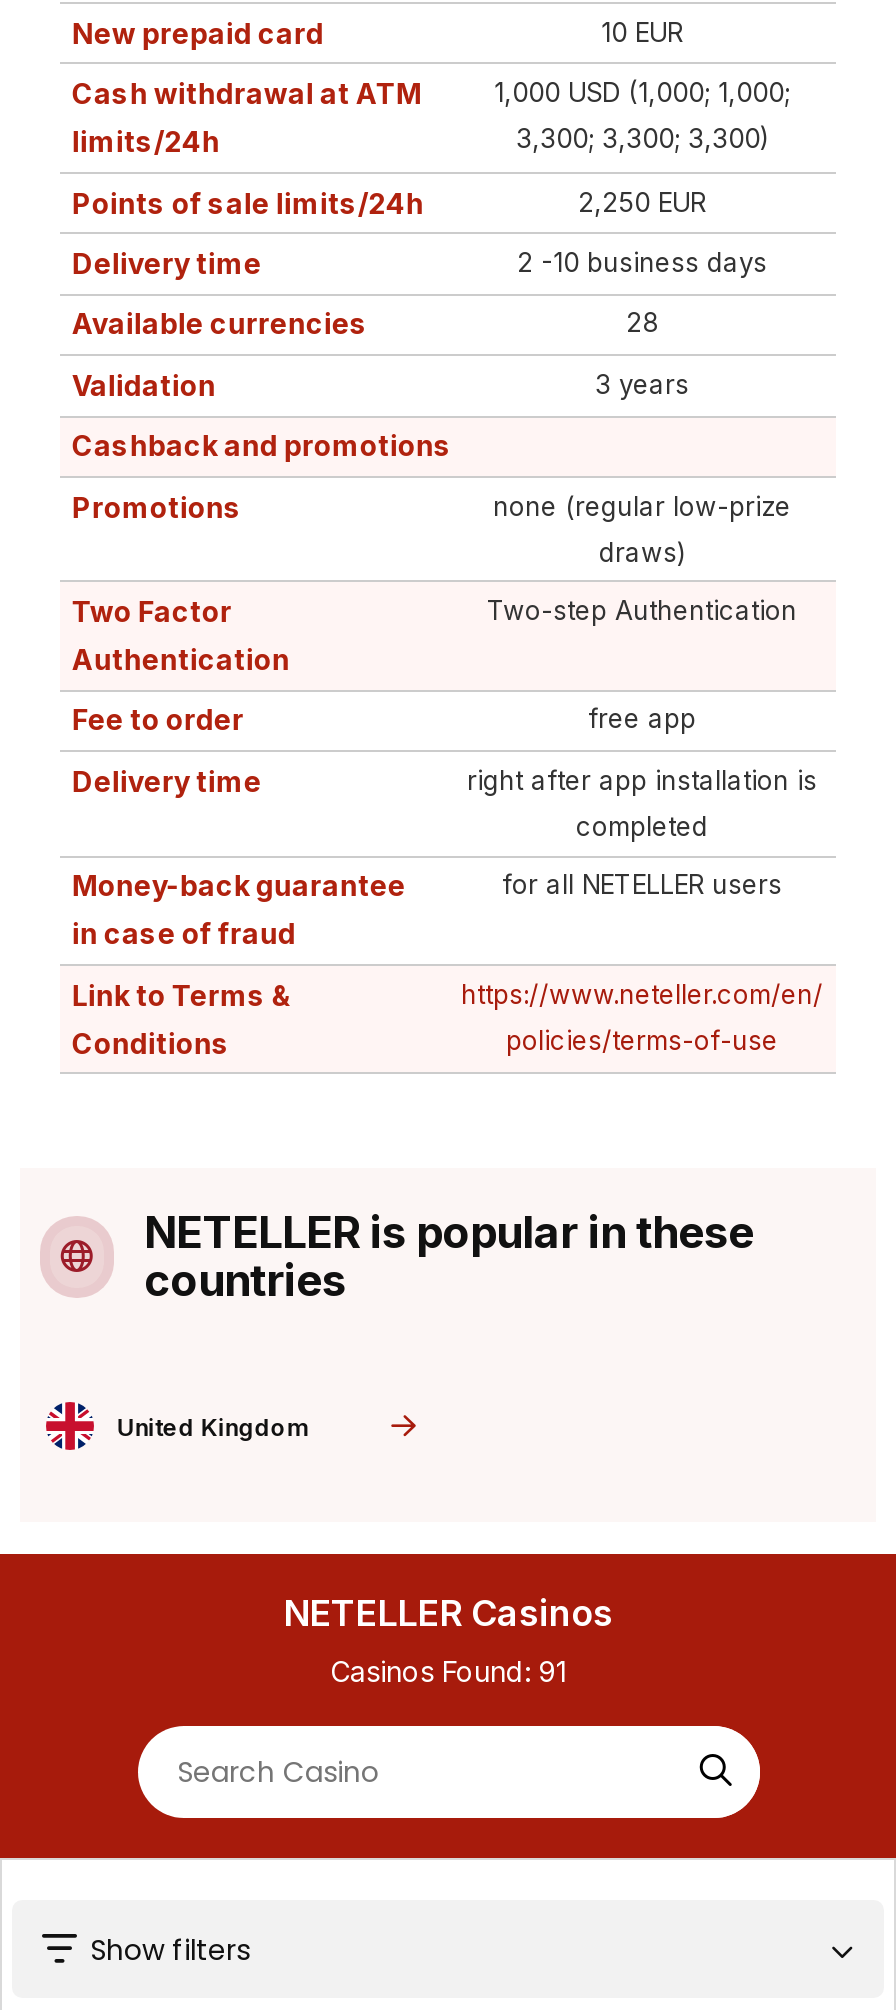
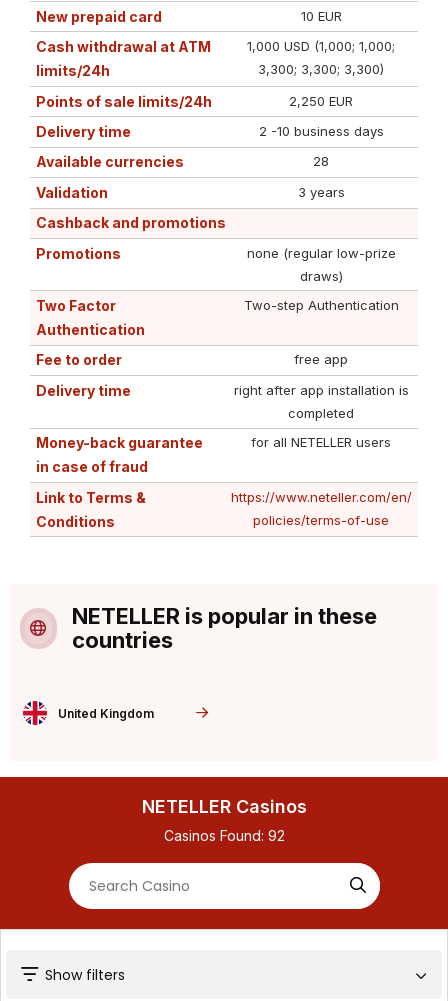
[330,1655,566,1689] Casinos Found: 91 -> [163,827,284,844] Casinos Found: 92

